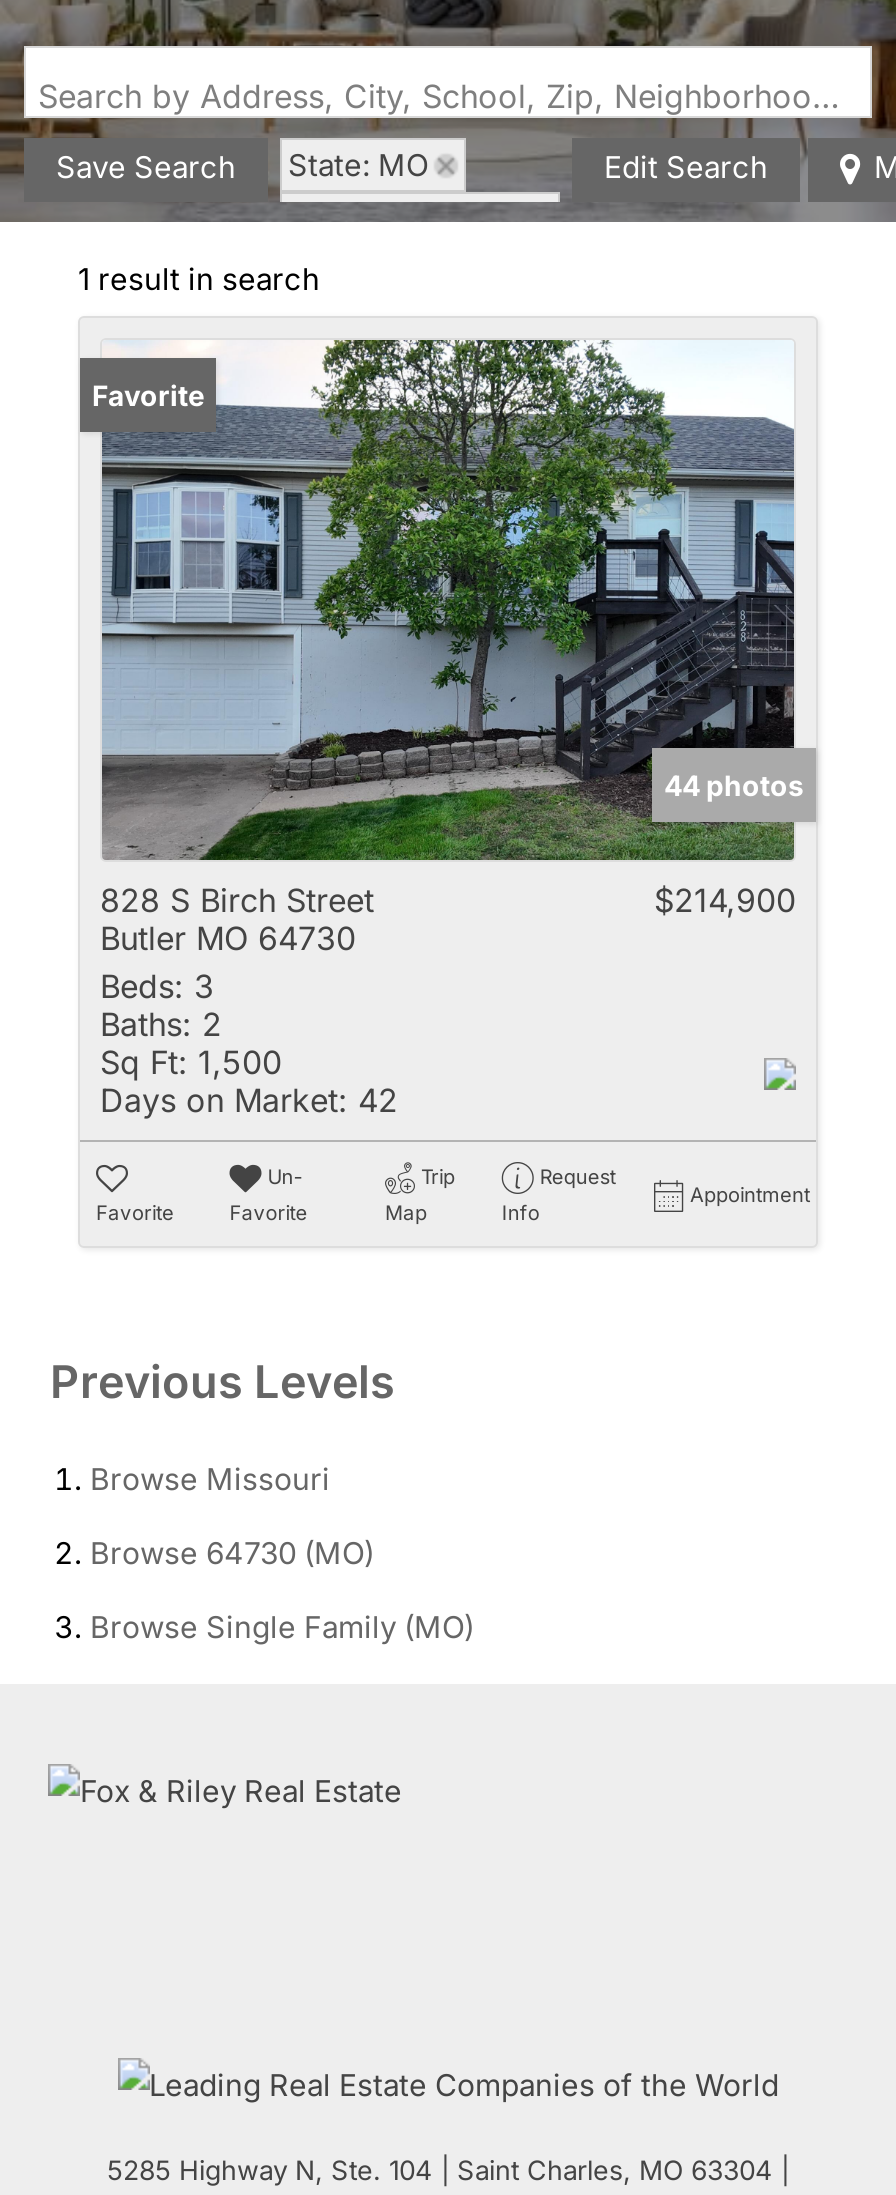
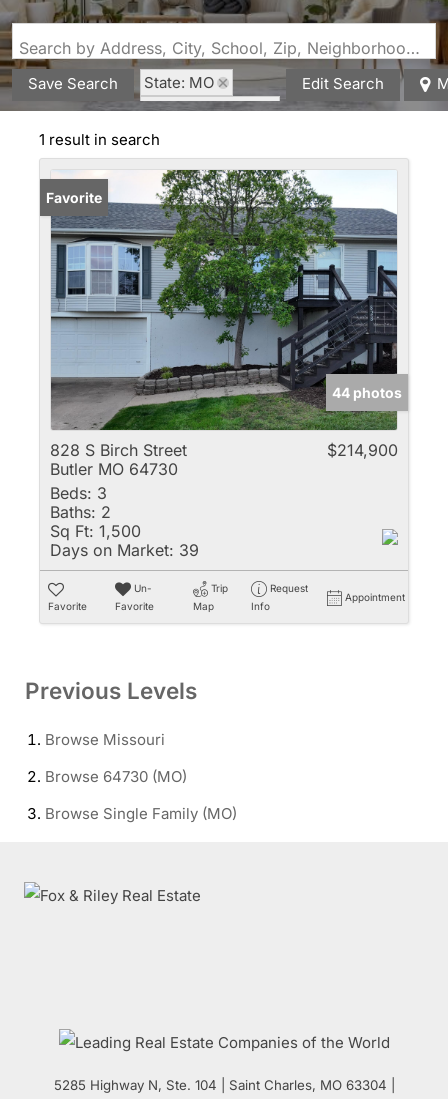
[100,1080,398,1120] Days on Market: 42 -> [50,540,199,560] Days on Market: 39

